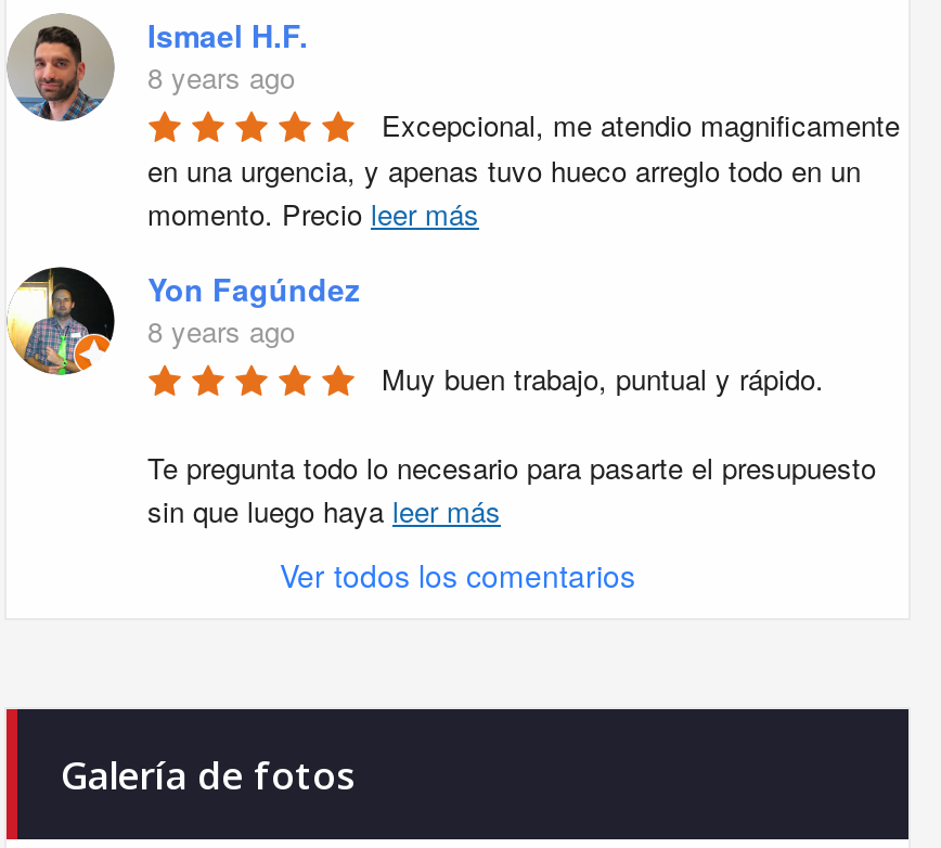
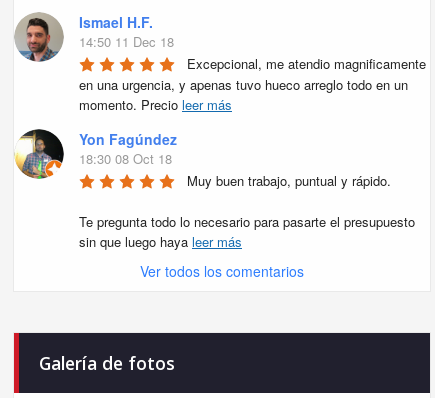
[147,56,295,98] 8 years ago -> [79,32,174,51] 14:50 11 Dec 18
[147,310,295,351] 8 years ago -> [79,149,172,168] 18:30 08 Oct 18

